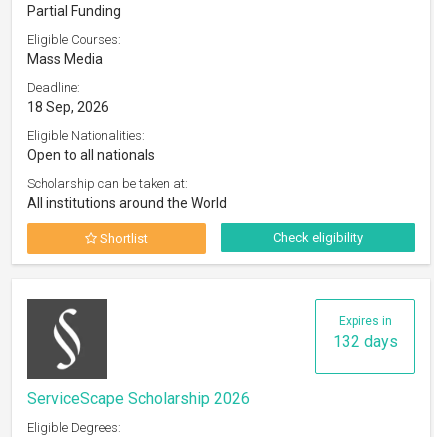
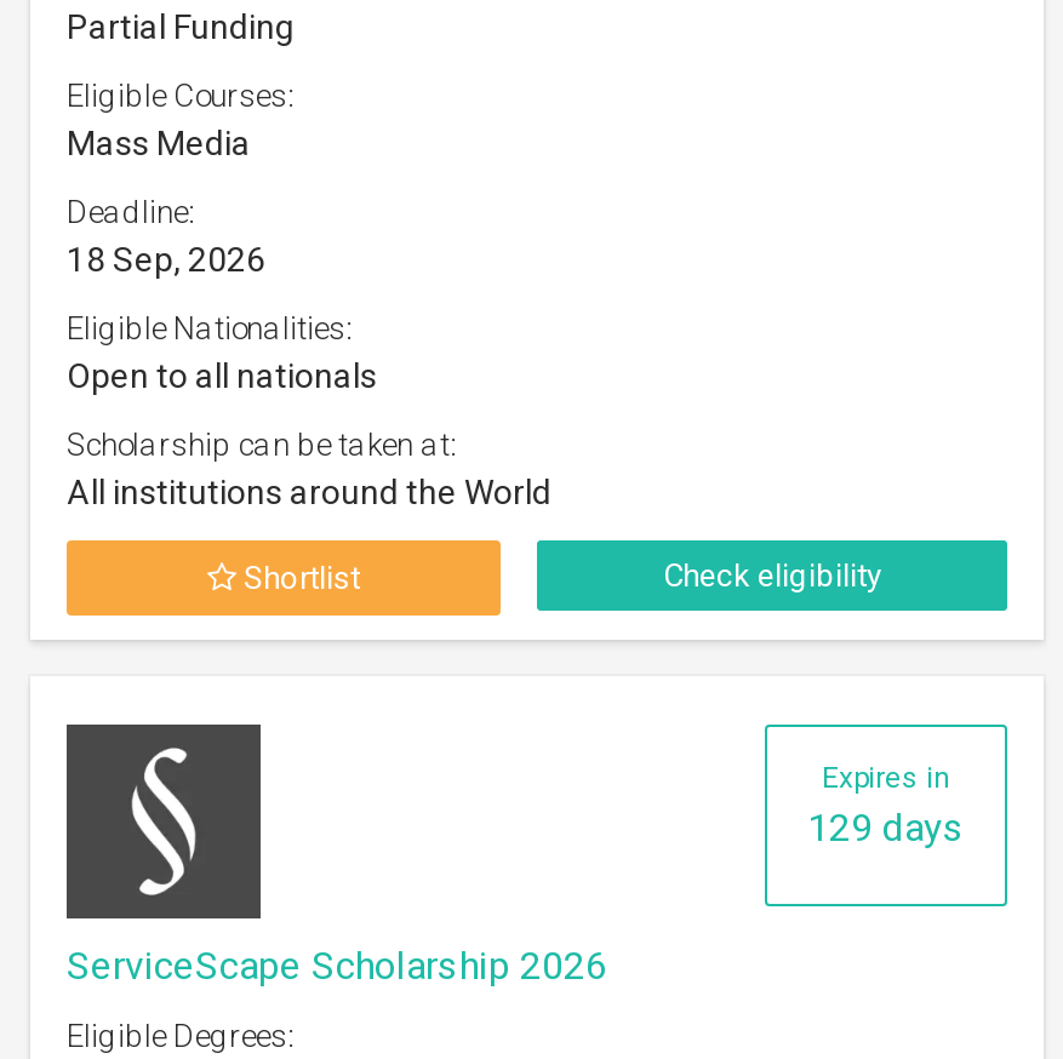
[332,332,397,351] 132 days -> [807,805,965,851] 129 days

